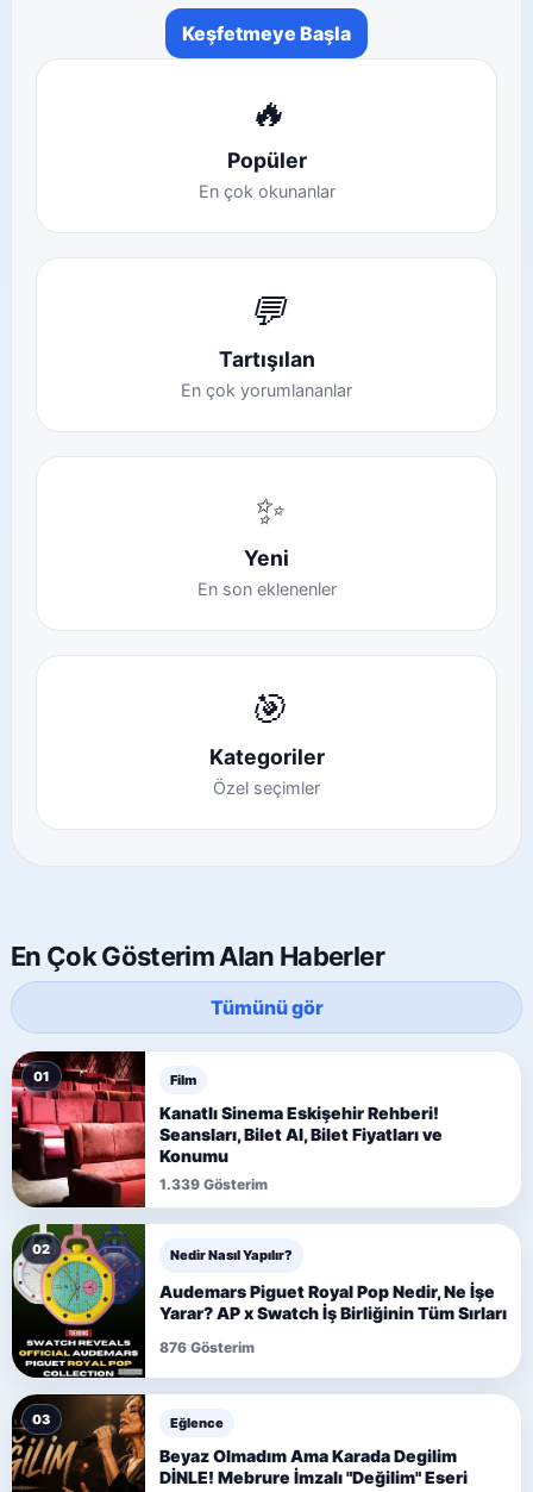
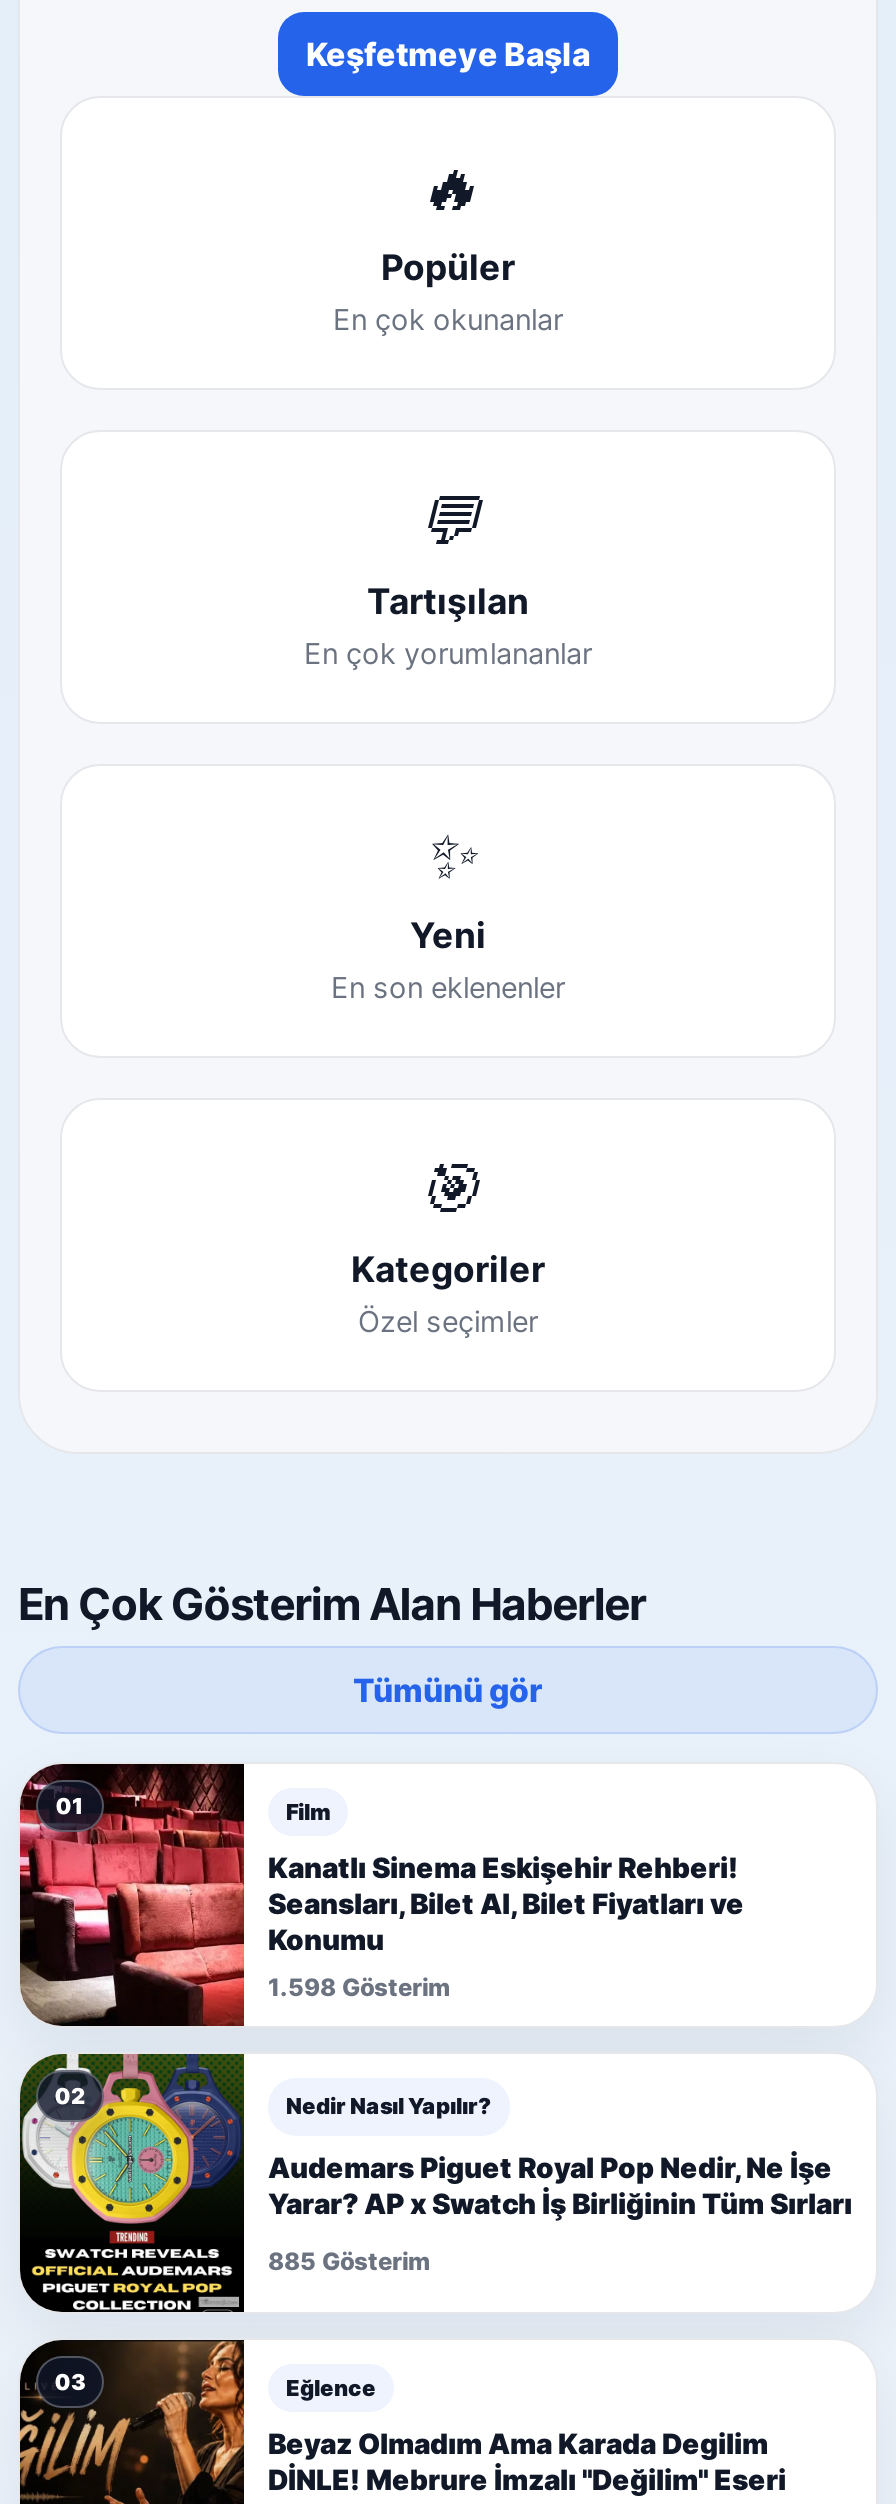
[159,1175,268,1193] 1.339 Gösterim -> [268,1972,450,2002] 1.598 Gösterim
[159,1339,255,1357] 876 Gösterim -> [268,2247,430,2277] 885 Gösterim

